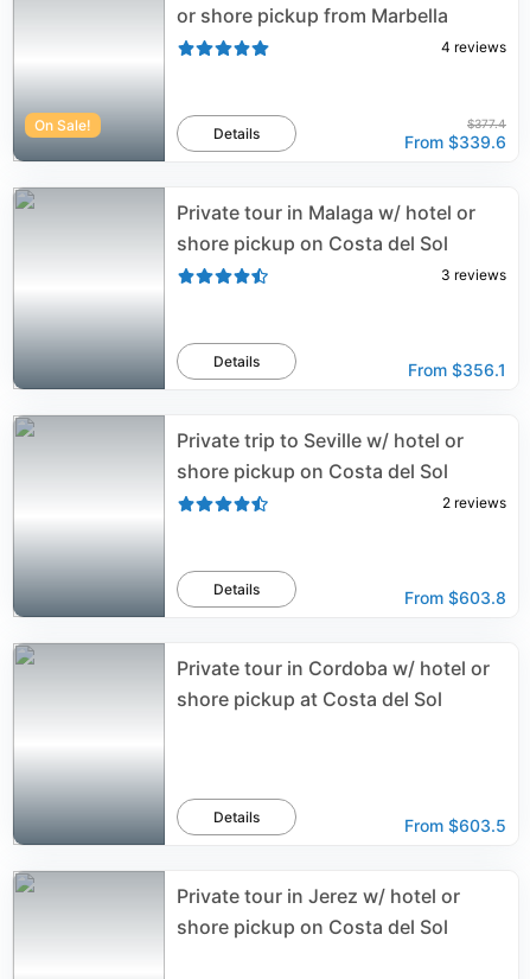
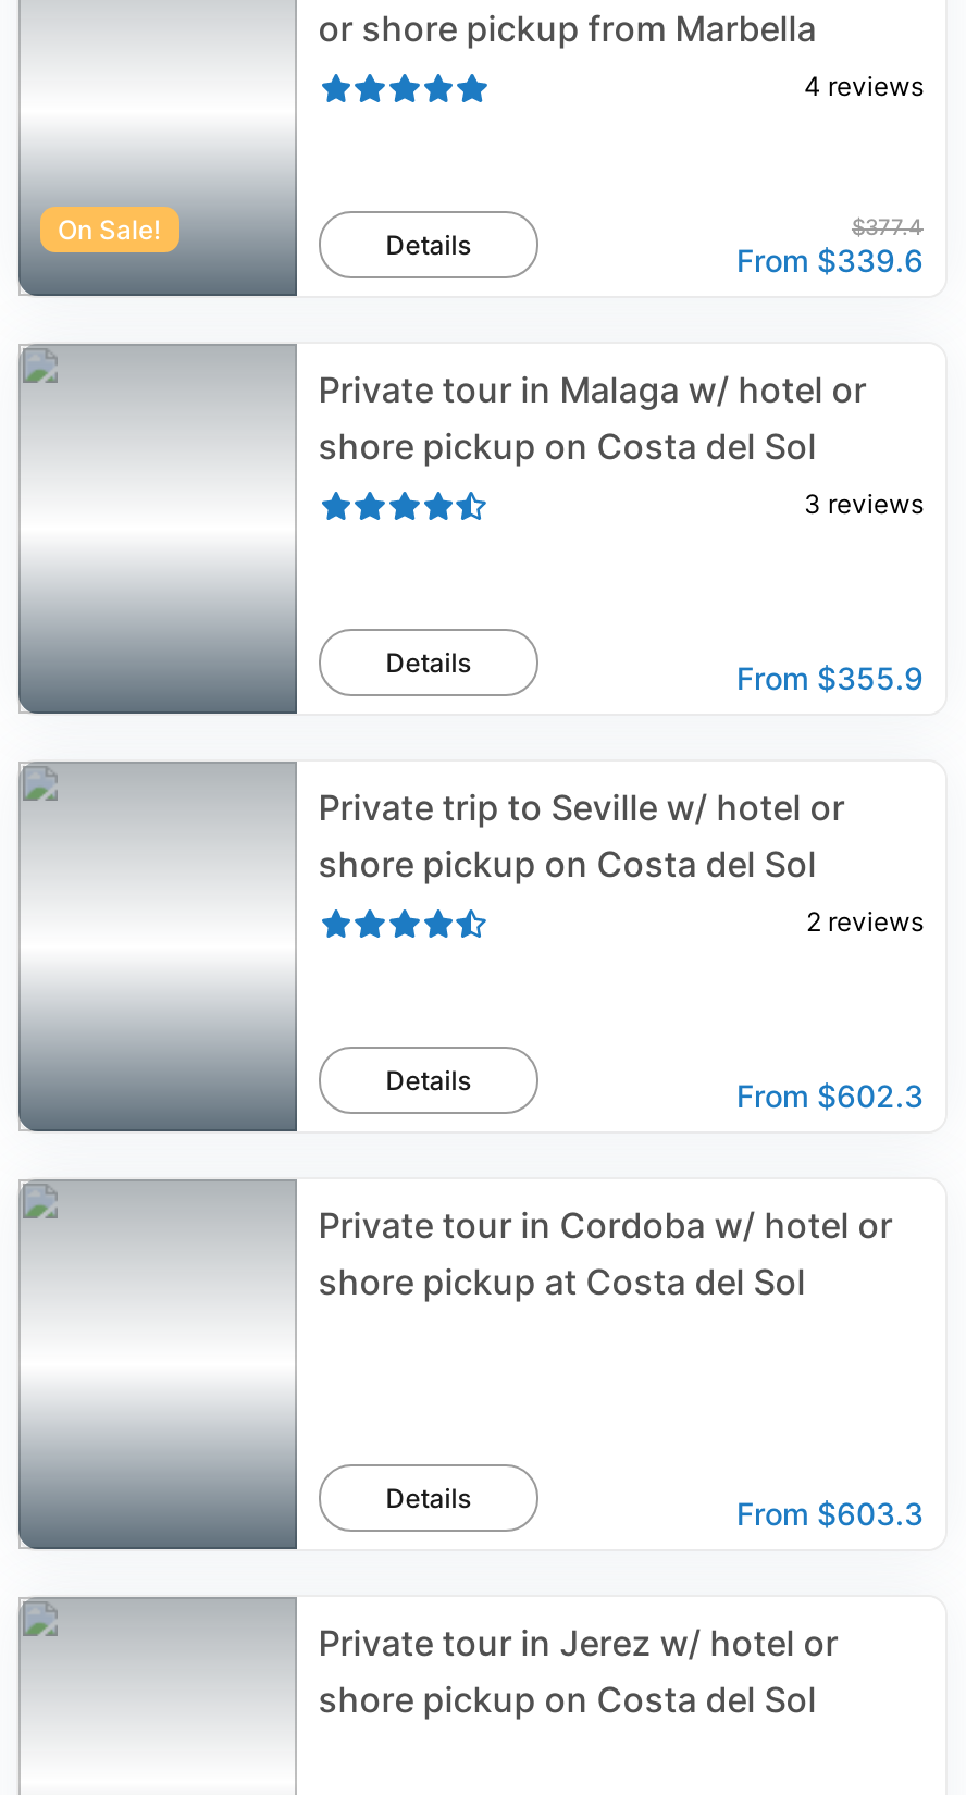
[408,360,506,380] From $356.1 -> [736,659,924,696] From $355.9
[404,587,506,608] From $603.8 -> [736,1077,924,1114] From $602.3
[404,815,506,835] From $603.5 -> [736,1495,924,1532] From $603.3

